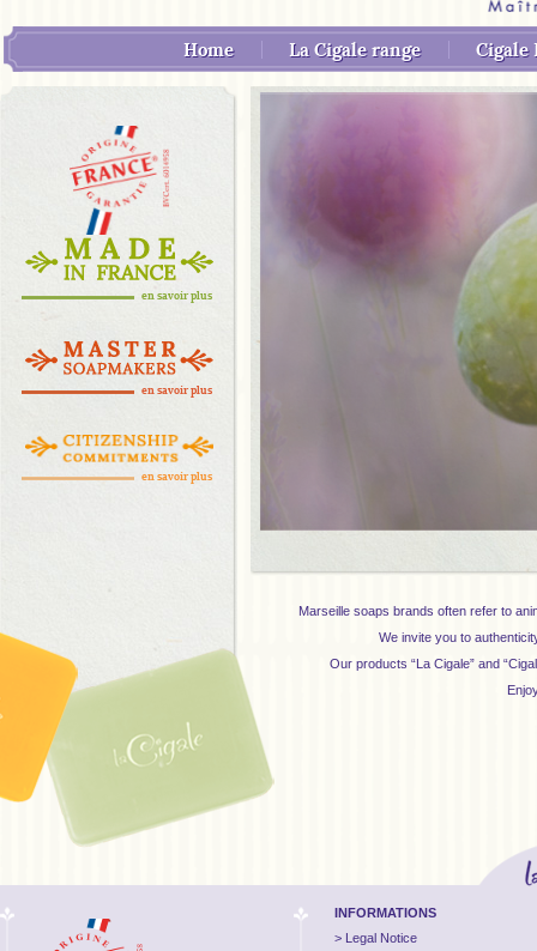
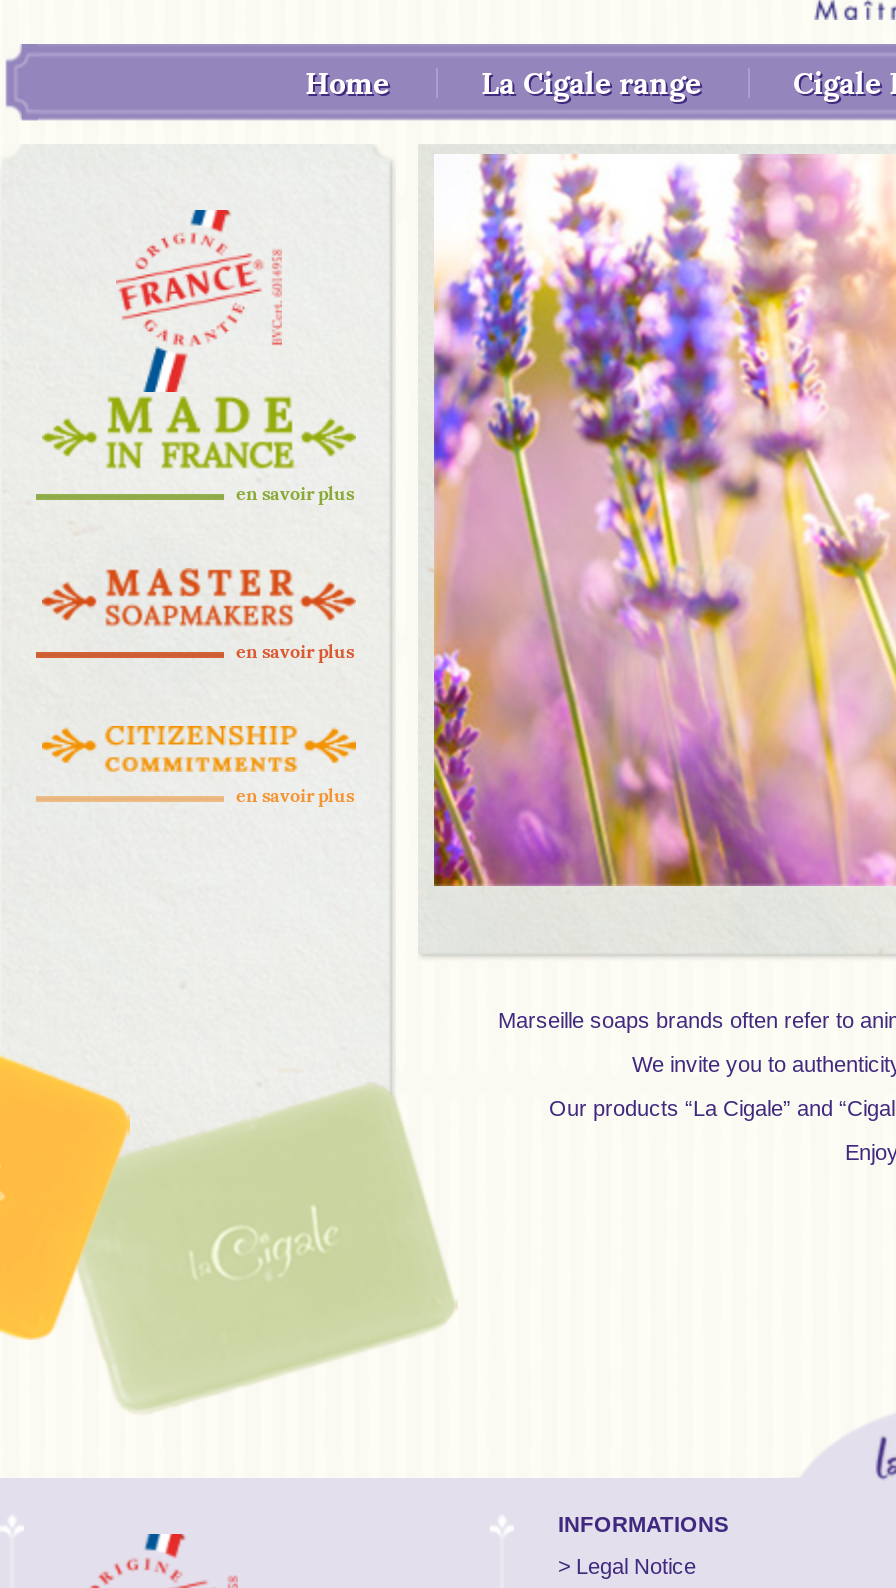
[260,92,533,532] [image] -> [432,154,890,888] [image]

